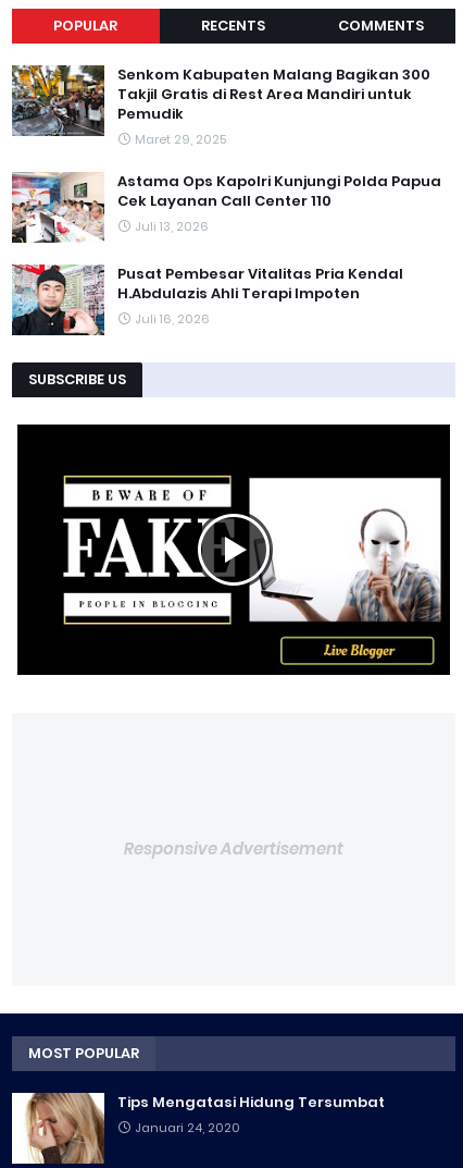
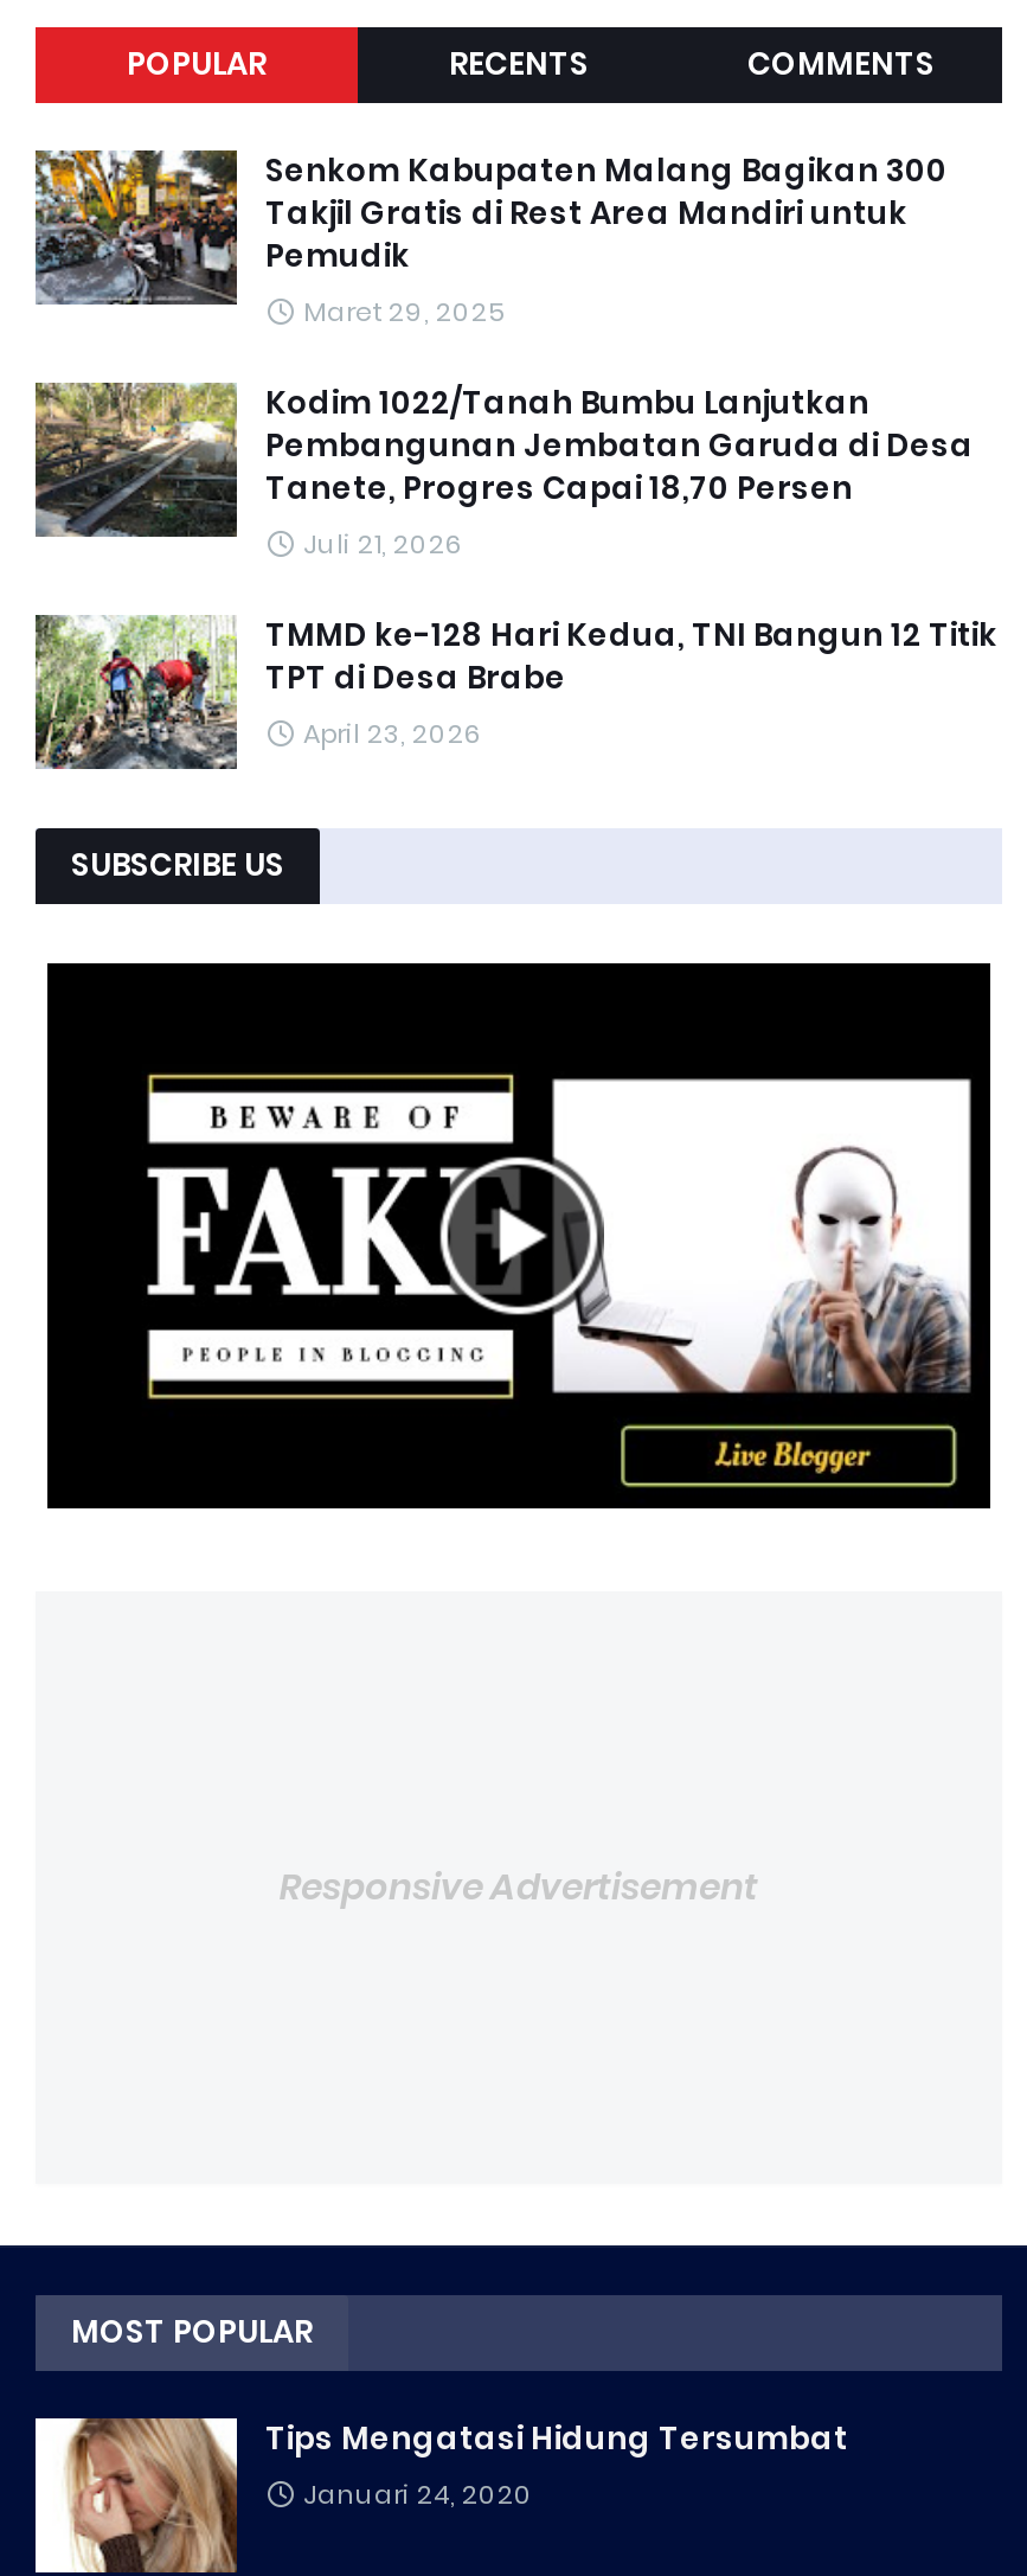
[11,171,441,243] [image] | Astama Ops Kapolri Kunjungi Polda Papua | Cek Layanan Call Center 110 | Juli 13, 2026 -> [33,380,974,563] [image] | Kodim 1022/Tanah Bumbu Lanjutkan | Pembangunan Jembatan Garuda di Desa | Tanete, Progres Capai 18,70 Persen | Juli 21, 2026
[11,263,403,335] [image] | Pusat Pembesar Vitalitas Pria Kendal | H.Abdulazis Ahli Terapi Impoten | Juli 16, 2026 -> [33,613,997,771] [image] | TMMD ke-128 Hari Kedua, TNI Bangun 12 Titik | TPT di Desa Brabe | April 23, 2026

